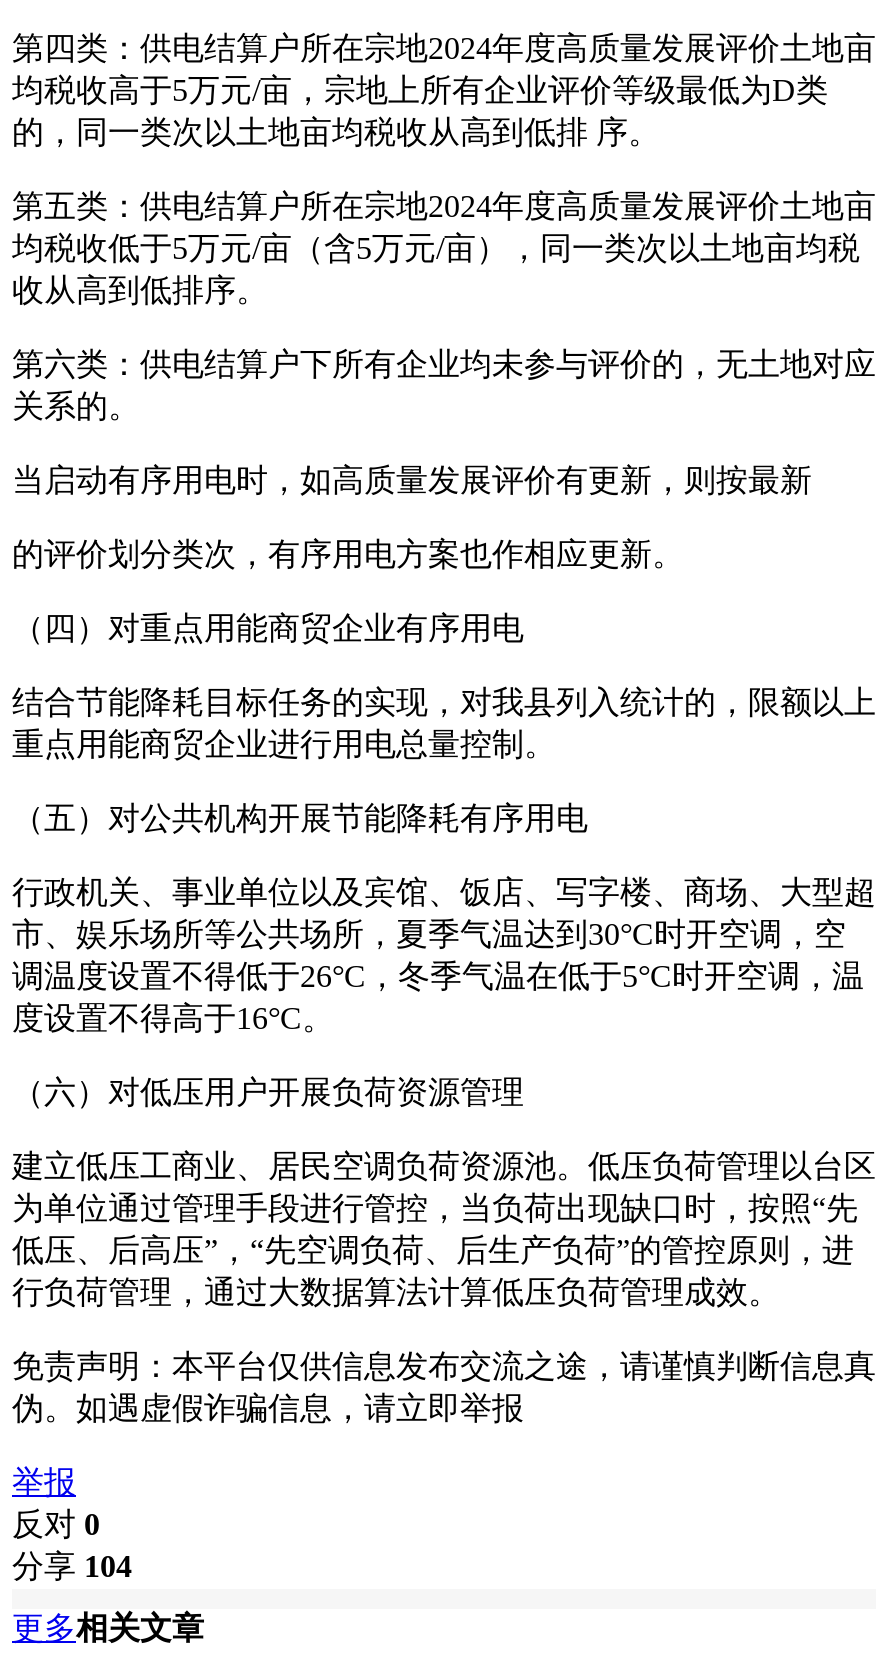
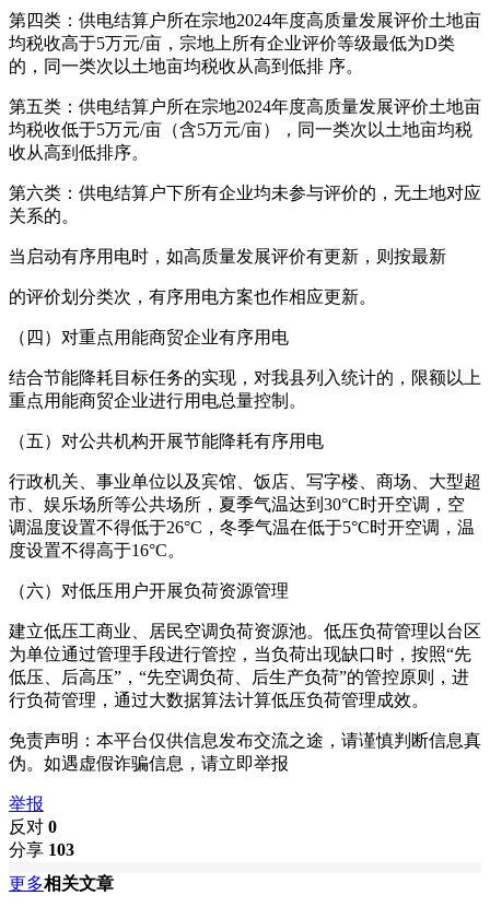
[12,1549,132,1583] 分享104 -> [9,840,74,859] 分享103

